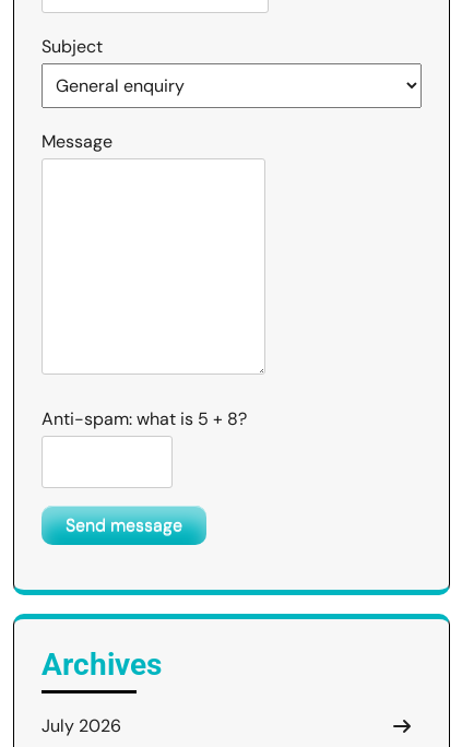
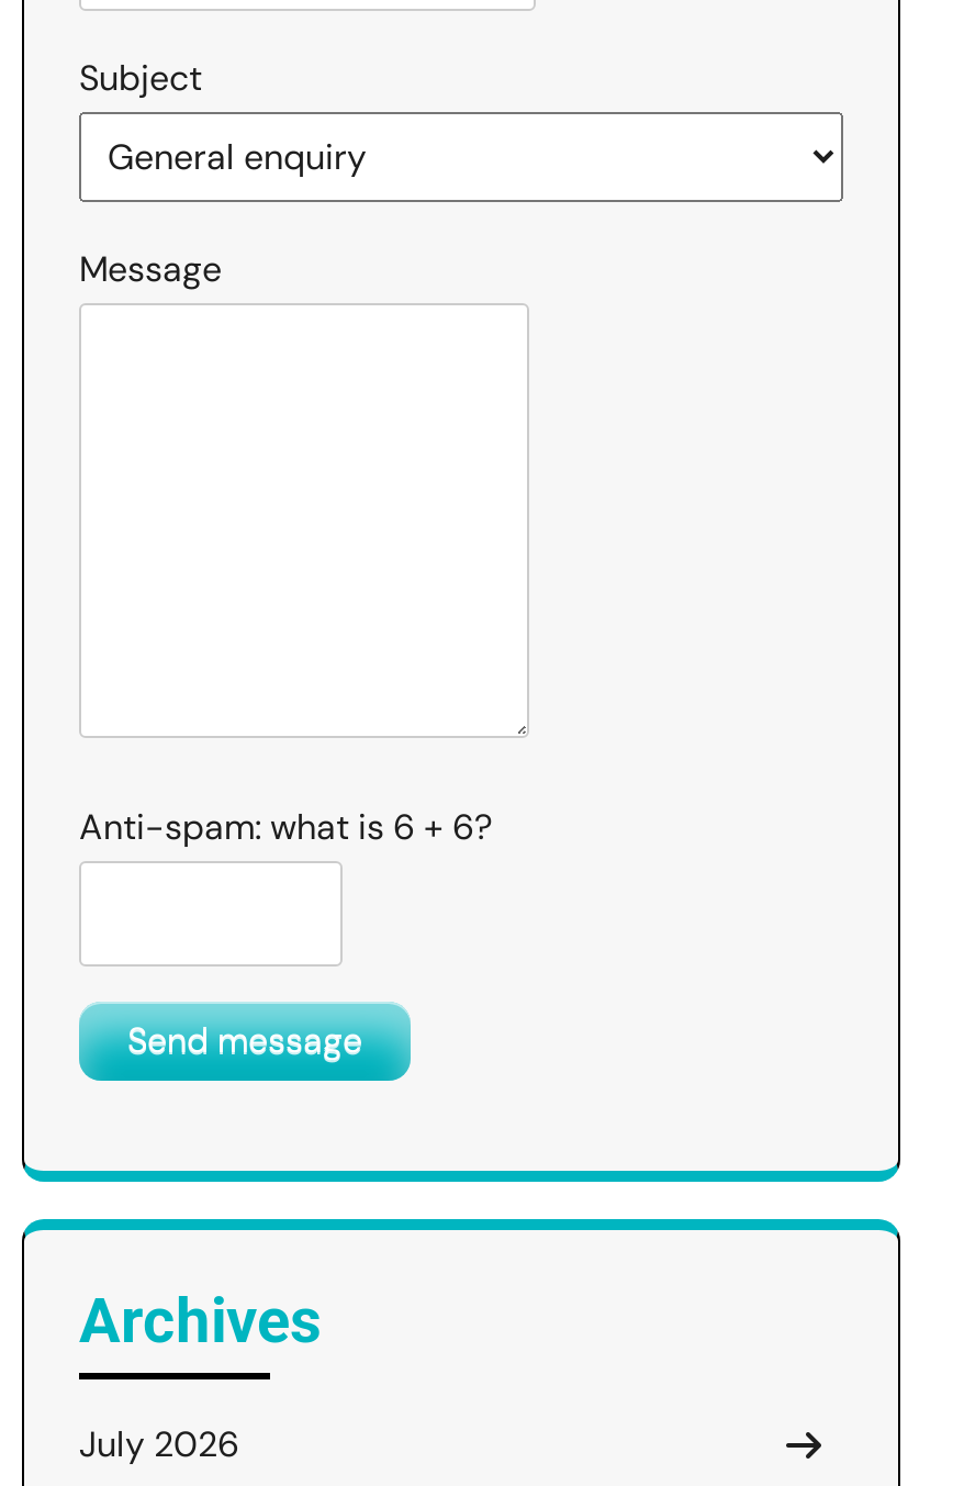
[42,407,247,430] Anti-spam: what is 5 + 8? -> [79,804,492,850] Anti-spam: what is 6 + 6?

